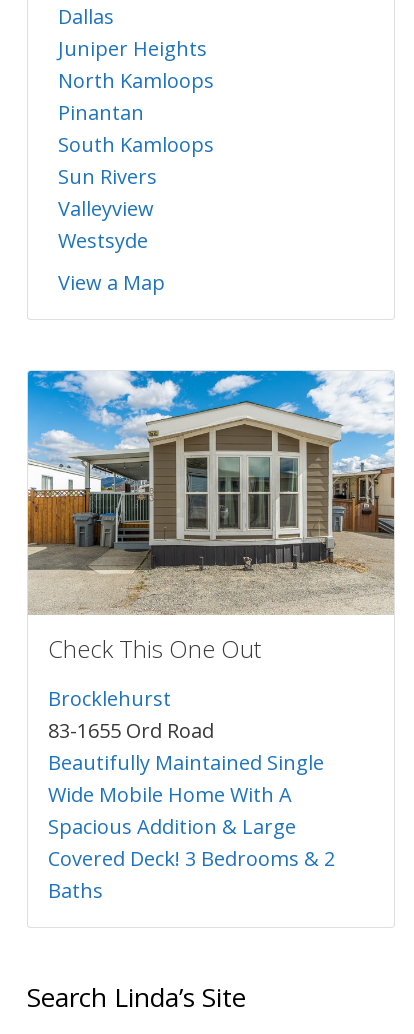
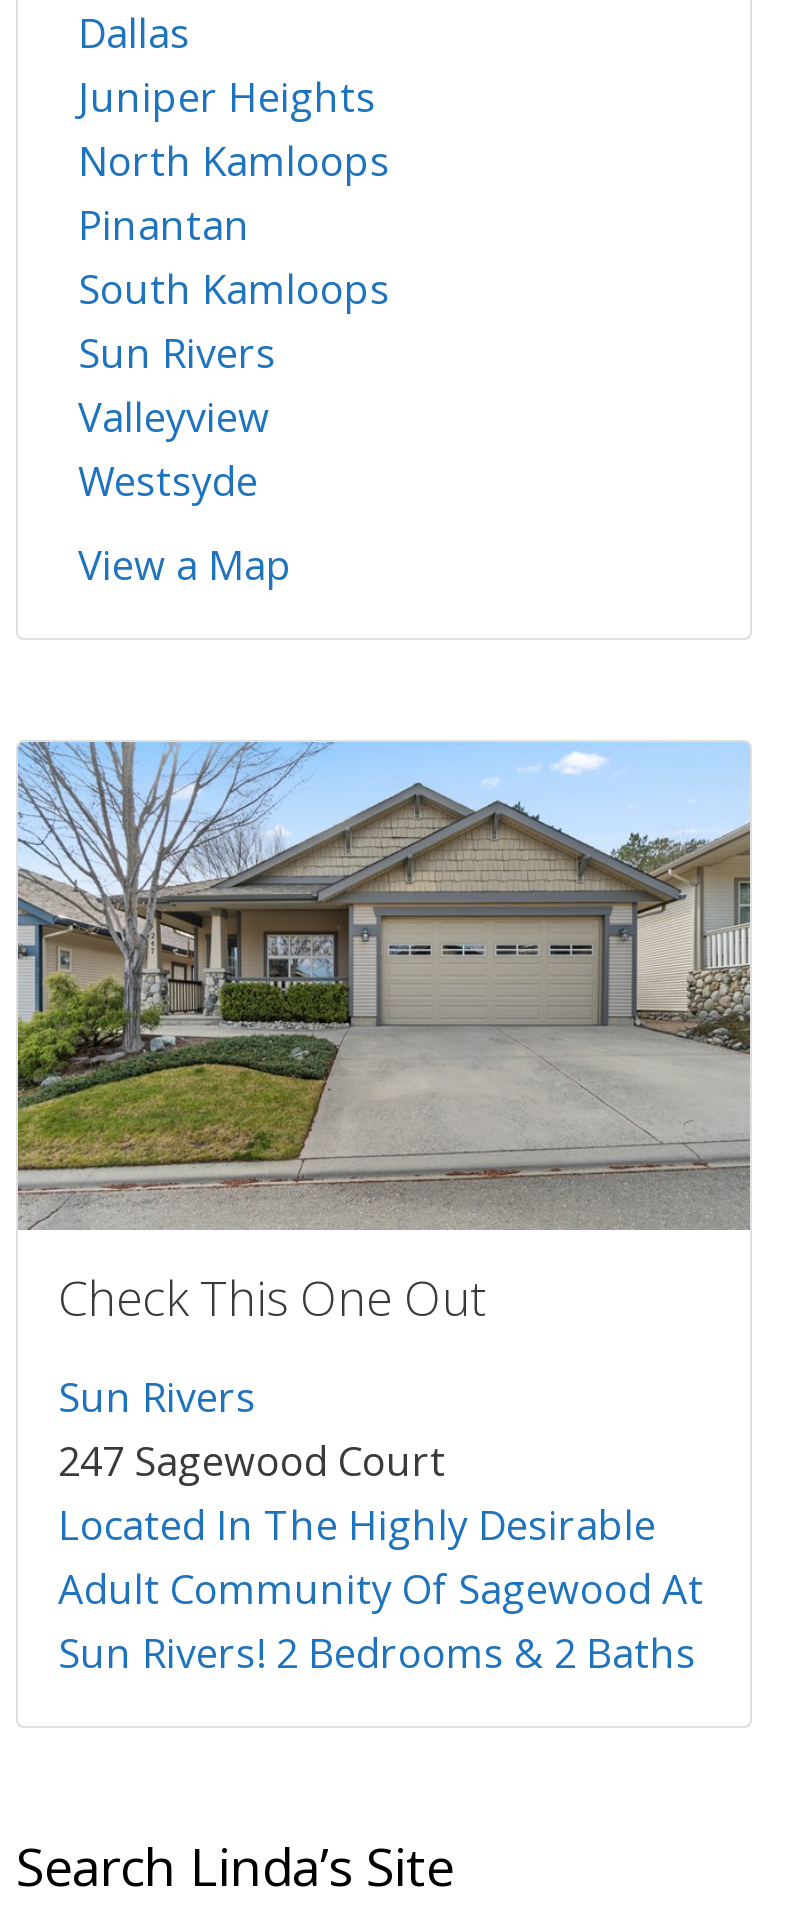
[27,370,395,614] [image] -> [16,740,752,1230] [image]
[48,685,335,904] Brocklehurst | 83-1655 Ord Road | Beautifully Maintained Single | Wide Mobile Home With A | Spacious Addition & Large | Covered Deck! 3 Bedrooms & 2 | Baths -> [58,1370,704,1680] Sun Rivers | 247 Sagewood Court | Located In The Highly Desirable | Adult Community Of Sagewood At | Sun Rivers! 2 Bedrooms & 2 Baths

